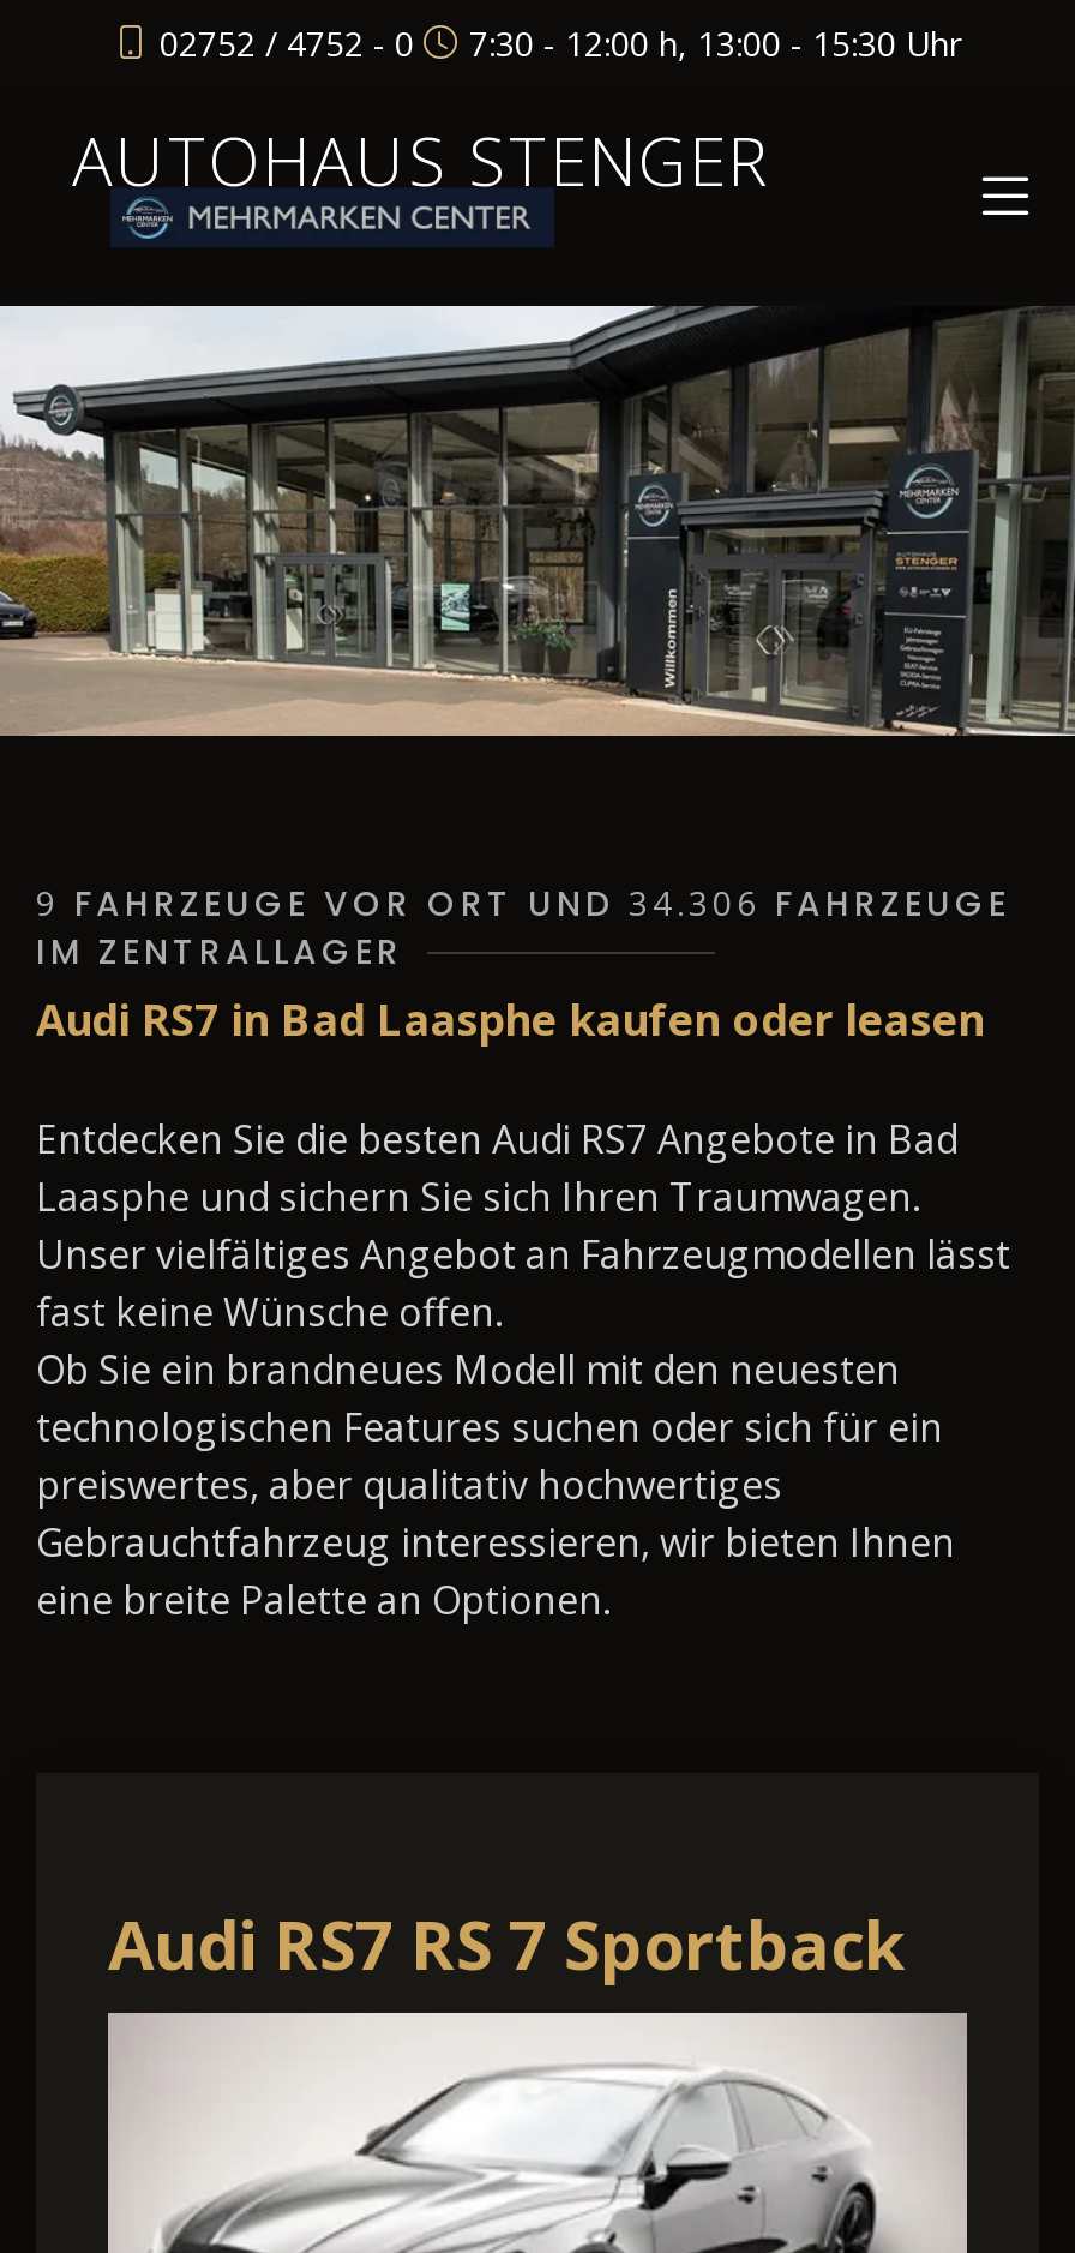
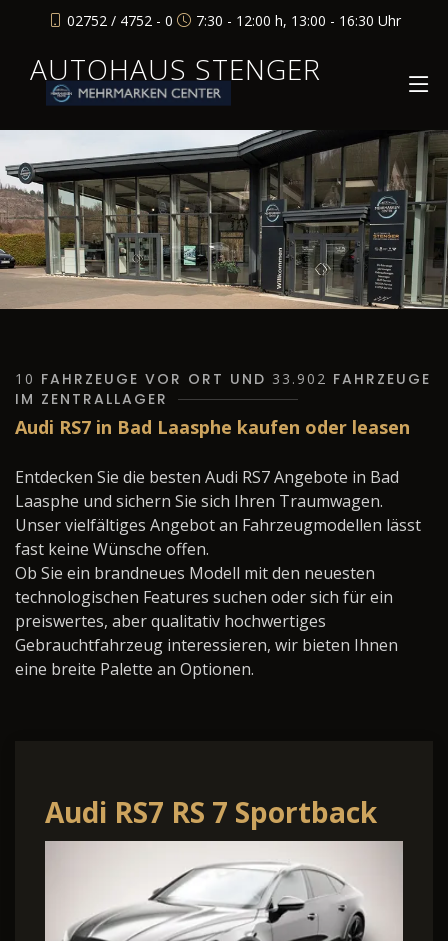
[160,19,961,65] 02752 / 4752 - 0 7:30 - 12:00 h, 13:00 - 15:30 Uhr -> [66,10,400,29] 02752 / 4752 - 0 7:30 - 12:00 h, 13:00 - 16:30 Uhr
[36,880,1010,928] 9 FAHRZEUGE VOR ORT UND 34.306 FAHRZEUGE -> [15,369,431,389] 10 FAHRZEUGE VOR ORT UND 33.902 FAHRZEUGE

